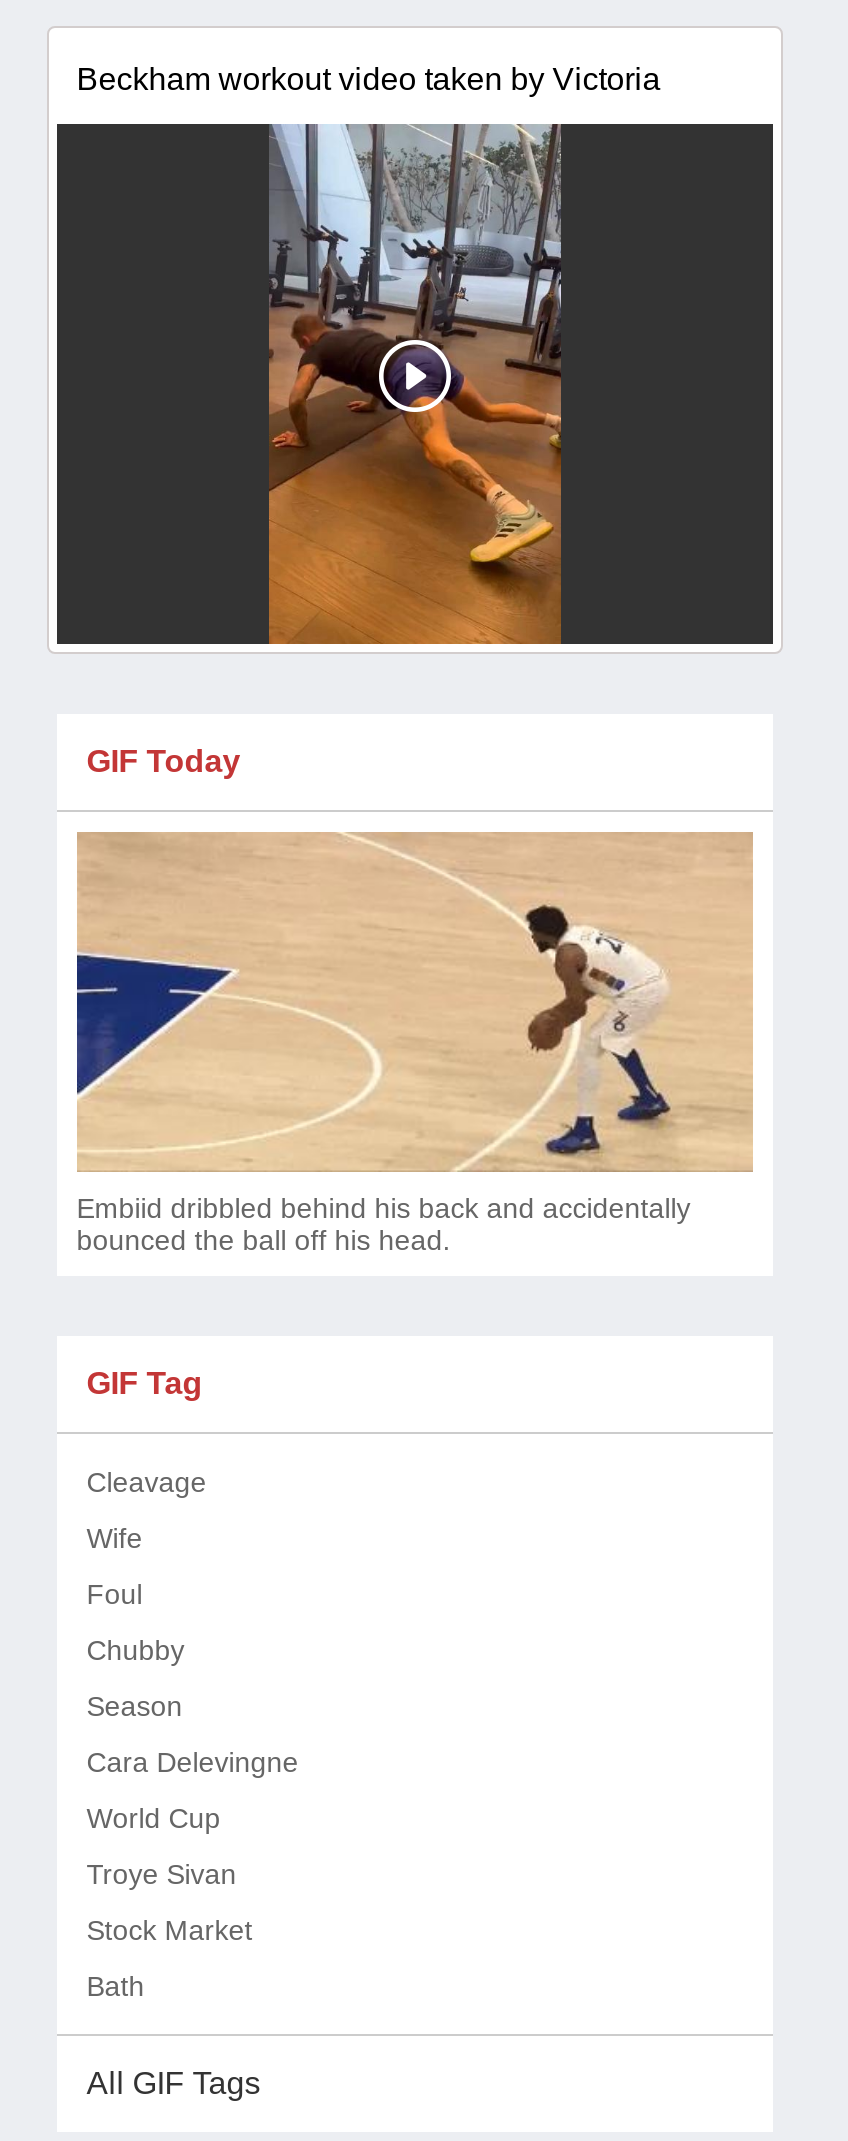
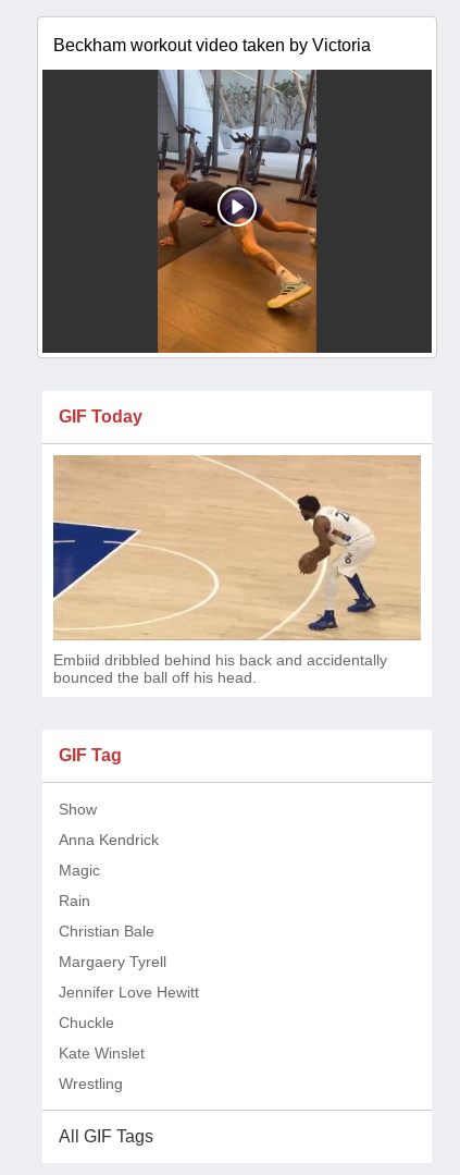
[87,1466,207,1498] Cleavage -> [59,800,97,818] Show
[87,1522,143,1554] Wife -> [59,831,159,848] Anna Kendrick
[87,1578,143,1610] Foul -> [59,861,100,879] Magic
[87,1634,185,1666] Chubby -> [59,892,90,909] Rain
[87,1690,183,1722] Season -> [59,922,154,940] Christian Bale
[87,1746,299,1778] Cara Delevingne -> [59,953,166,970] Margaery Tyrell
[87,1802,221,1834] World Cup -> [59,983,199,1001] Jennifer Love Hewitt
[87,1858,237,1890] Troye Sivan -> [59,1014,114,1031] Chuckle
[87,1914,253,1946] Stock Market -> [59,1044,144,1062] Kate Winslet
[87,1970,145,2002] Bath -> [59,1075,123,1092] Wrestling

